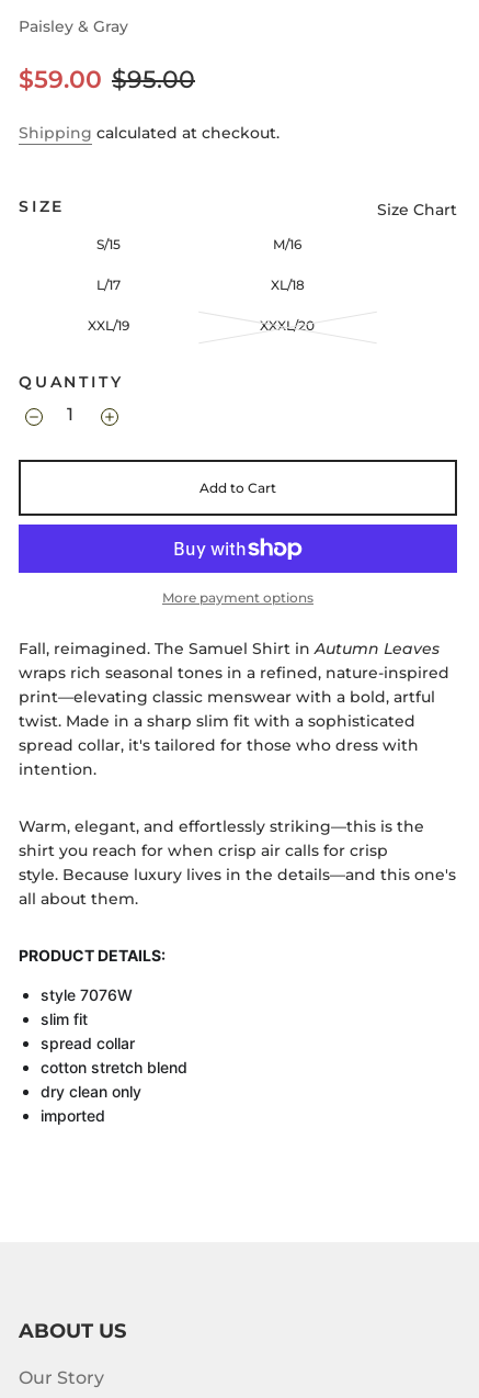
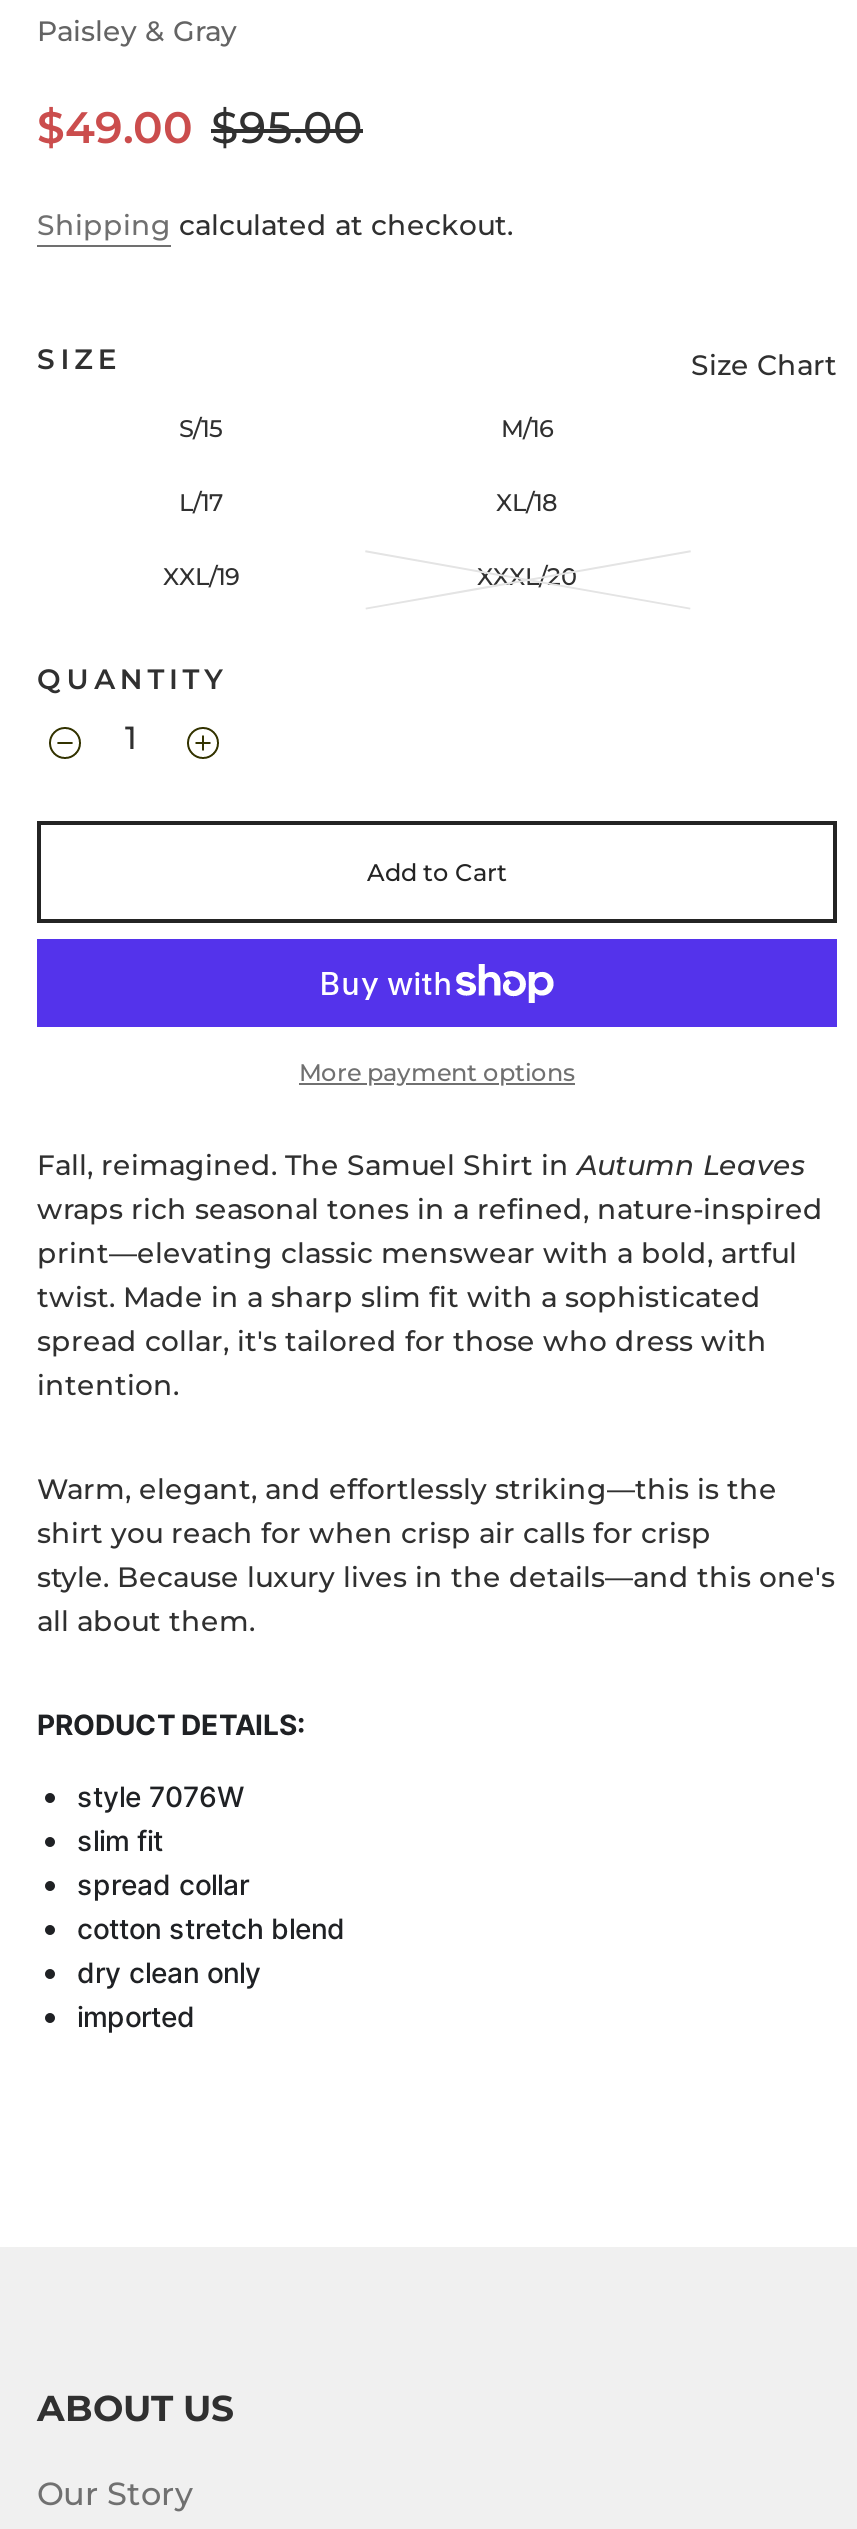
[19,65,195,94] $59.00 $95.00 -> [37,101,363,155] $49.00 $95.00

